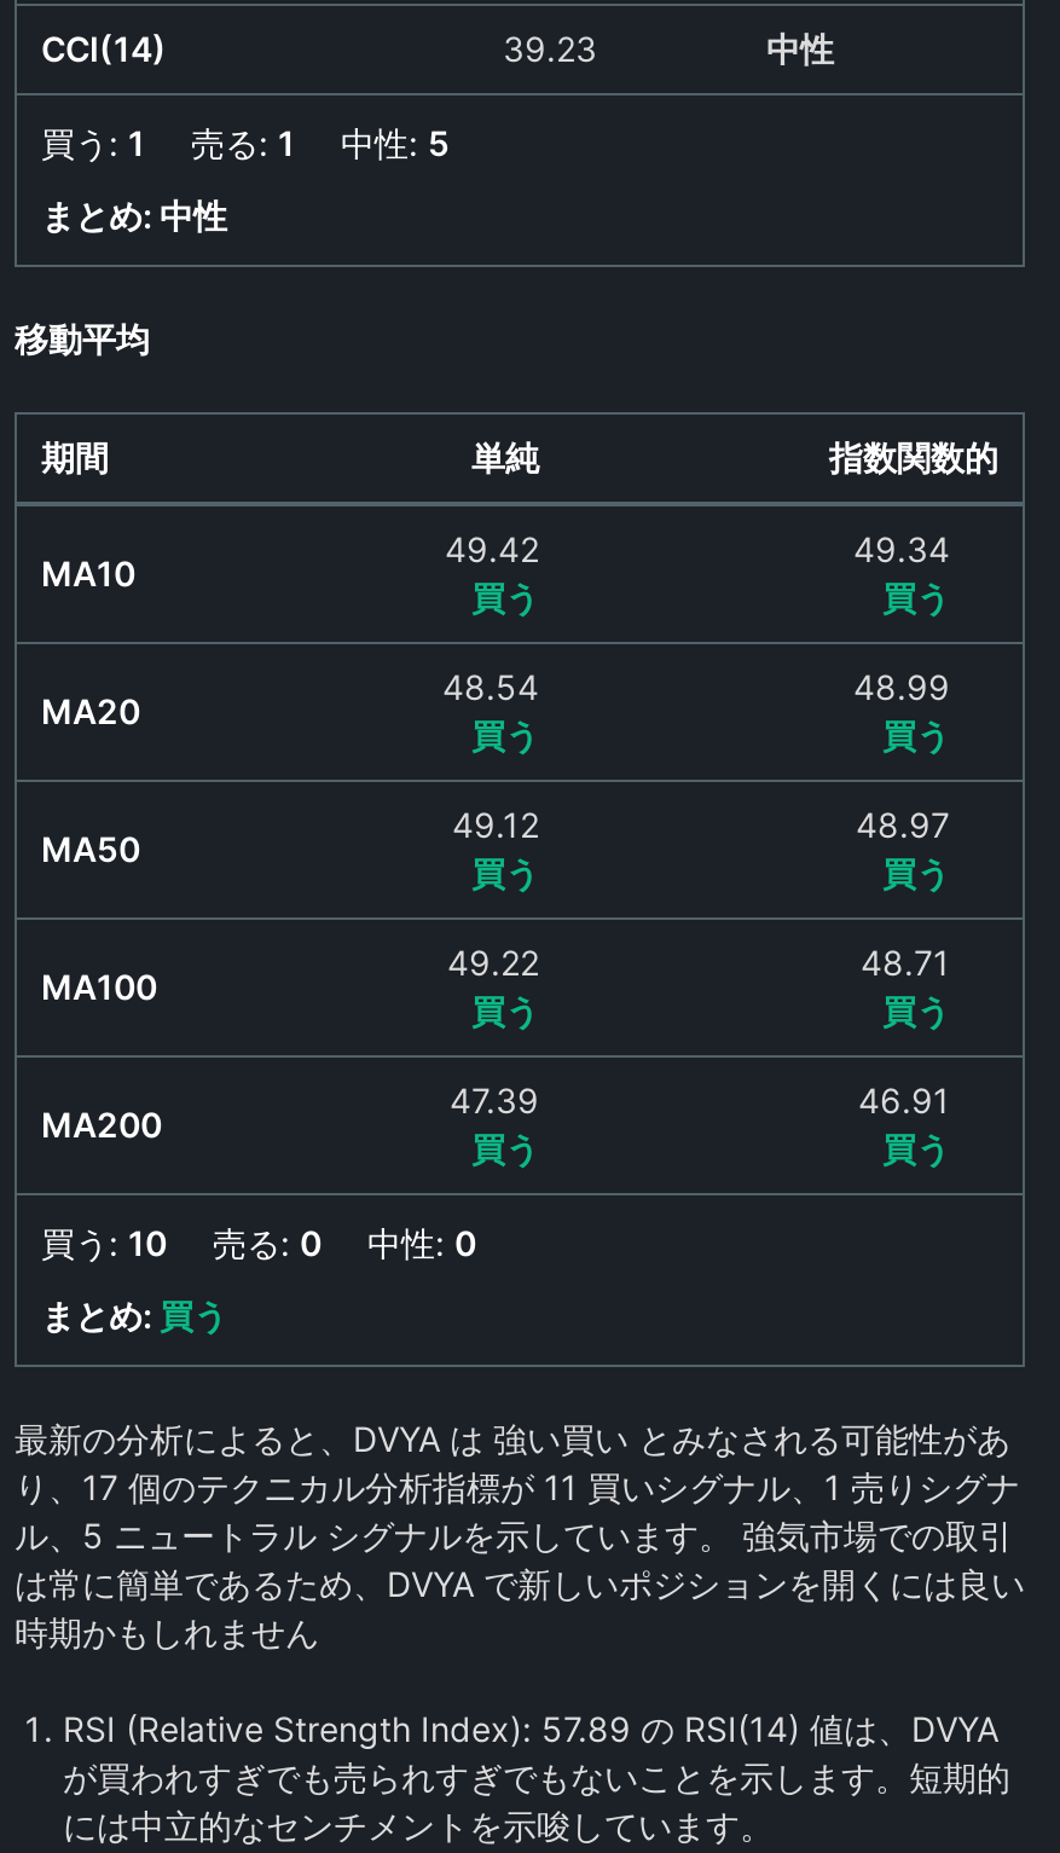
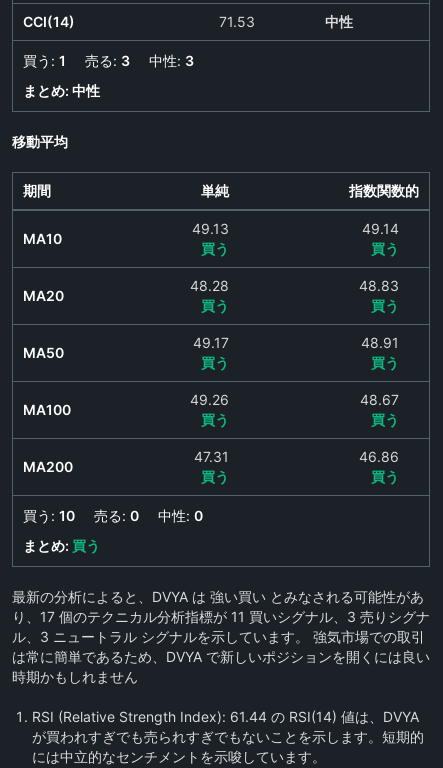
[503,27,597,68] 39.23 -> [219,12,255,29] 71.53
[191,121,295,162] 売る: 1 -> [85,51,130,68] 売る: 3
[341,121,450,162] 中性: 5 -> [149,51,194,68] 中性: 3
[445,527,539,568] 49.42 -> [192,219,229,236] 49.13
[853,527,950,568] 49.34 -> [362,219,399,236] 49.14
[442,665,539,706] 48.54 -> [190,276,229,293] 48.28
[853,665,950,706] 48.99 -> [359,276,399,293] 48.83
[452,803,539,844] 49.12 -> [193,333,229,350] 49.17
[856,803,950,844] 48.97 -> [361,333,399,350] 48.91
[447,940,539,981] 49.22 -> [190,390,229,407] 49.26
[861,940,950,981] 48.71 -> [360,390,399,407] 48.67
[450,1078,539,1119] 47.39 -> [194,447,229,464] 47.31
[858,1078,950,1119] 46.91 -> [359,447,399,464] 46.86
[15,1465,1020,1506] り、17 個のテクニカル分析指標が 11 買いシグナル、1 売りシグナ -> [12,607,430,624] り、17 個のテクニカル分析指標が 11 買いシグナル、3 売りシグナ
[15,1513,1013,1554] ル、5 ニュートラル シグナルを示しています。 強気市場での取引 -> [12,627,425,644] ル、3 ニュートラル シグナルを示しています。 強気市場での取引
[63,1707,998,1748] RSI (Relative Strength Index): 57.89 の RSI(14) 値は、DVYA -> [32,707,419,724] RSI (Relative Strength Index): 61.44 の RSI(14) 値は、DVYA

